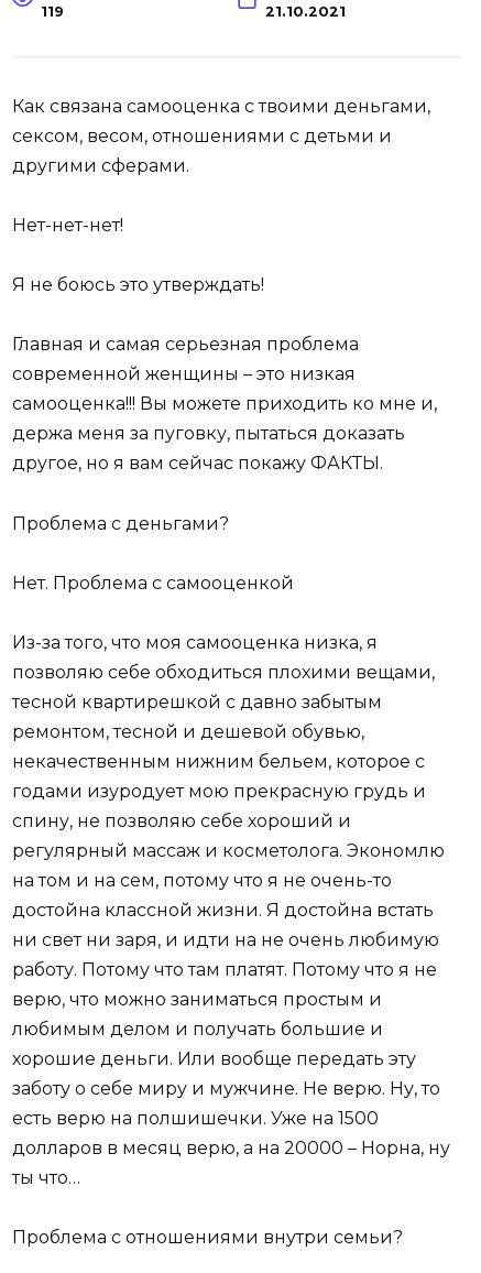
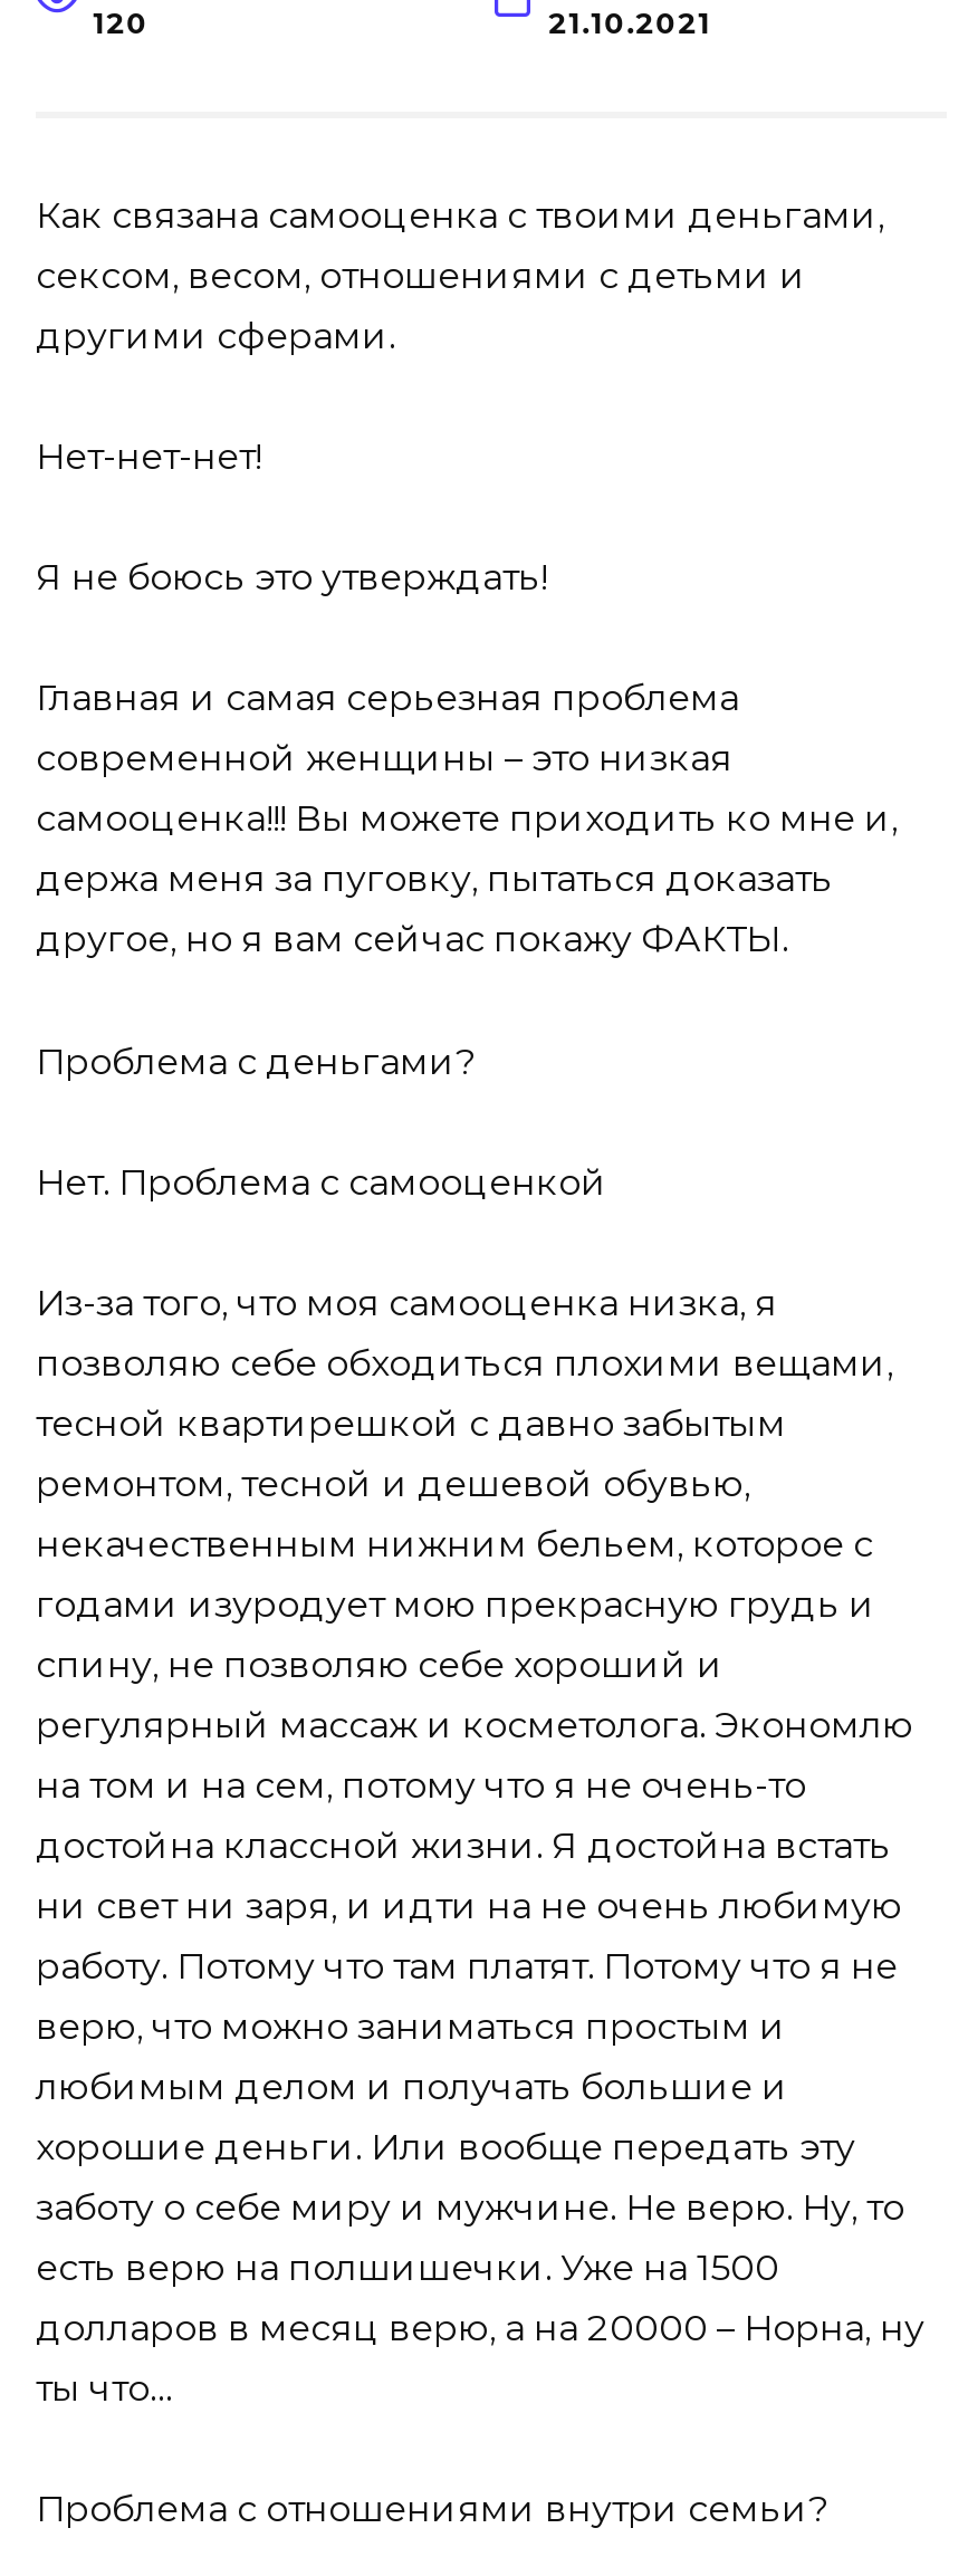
[40,3,63,20] 119 -> [93,6,149,40] 120

